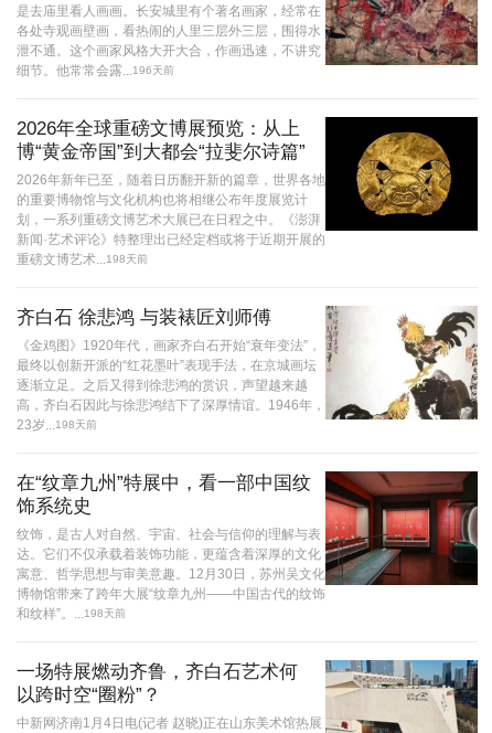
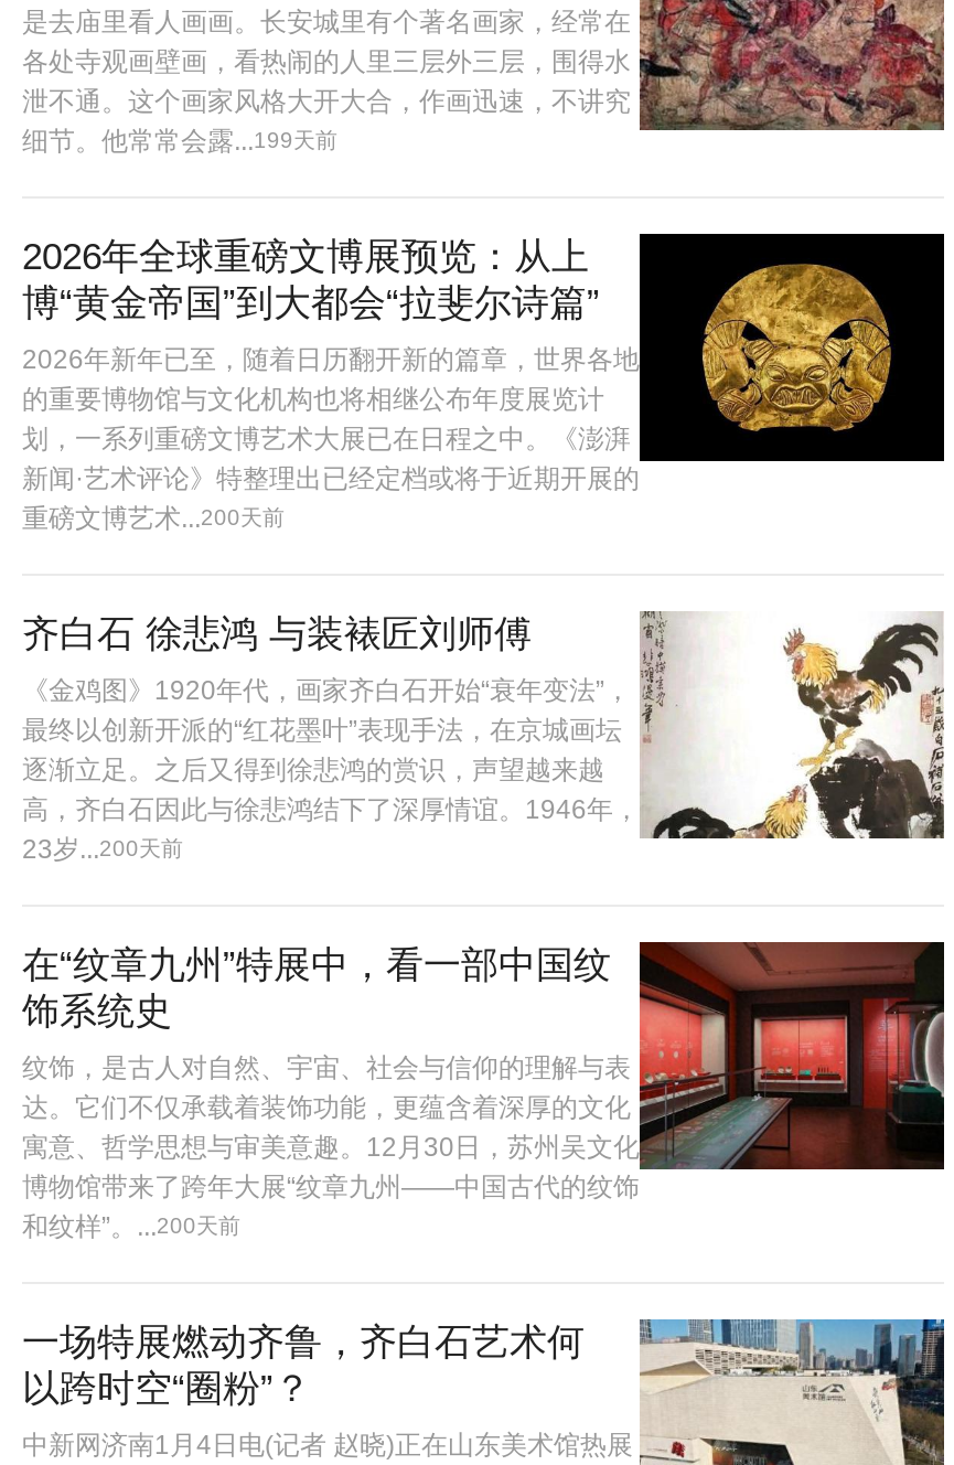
[17,62,174,78] 细节。他常常会露...196天前 -> [22,125,337,156] 细节。他常常会露...199天前
[17,251,148,267] 重磅文博艺术...198天前 -> [22,502,285,533] 重磅文博艺术...200天前
[17,417,97,432] 23岁...198天前 -> [22,833,183,864] 23岁...200天前
[17,605,126,621] 和纹样”。...198天前 -> [22,1210,240,1241] 和纹样”。...200天前

